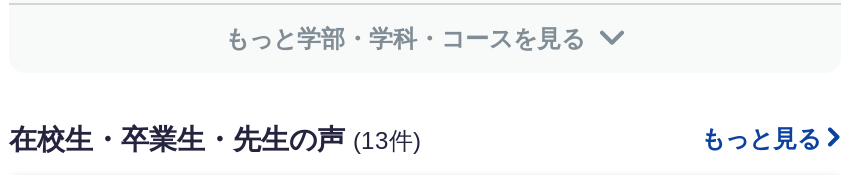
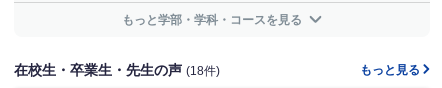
[9,122,421,154] 在校生・卒業生・先生の声(13件) -> [14,62,220,78] 在校生・卒業生・先生の声(18件)

